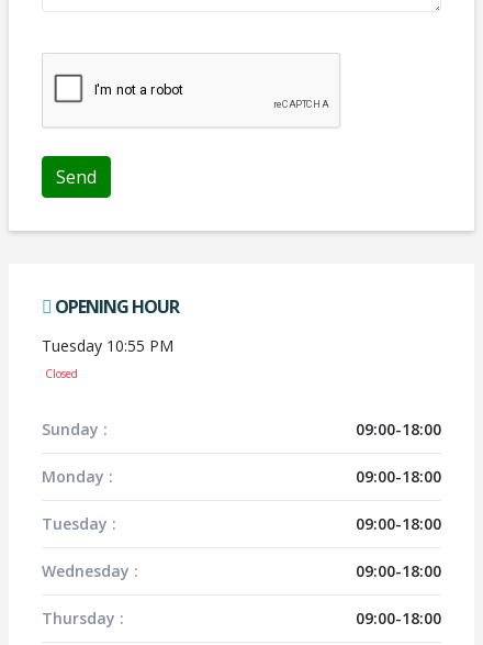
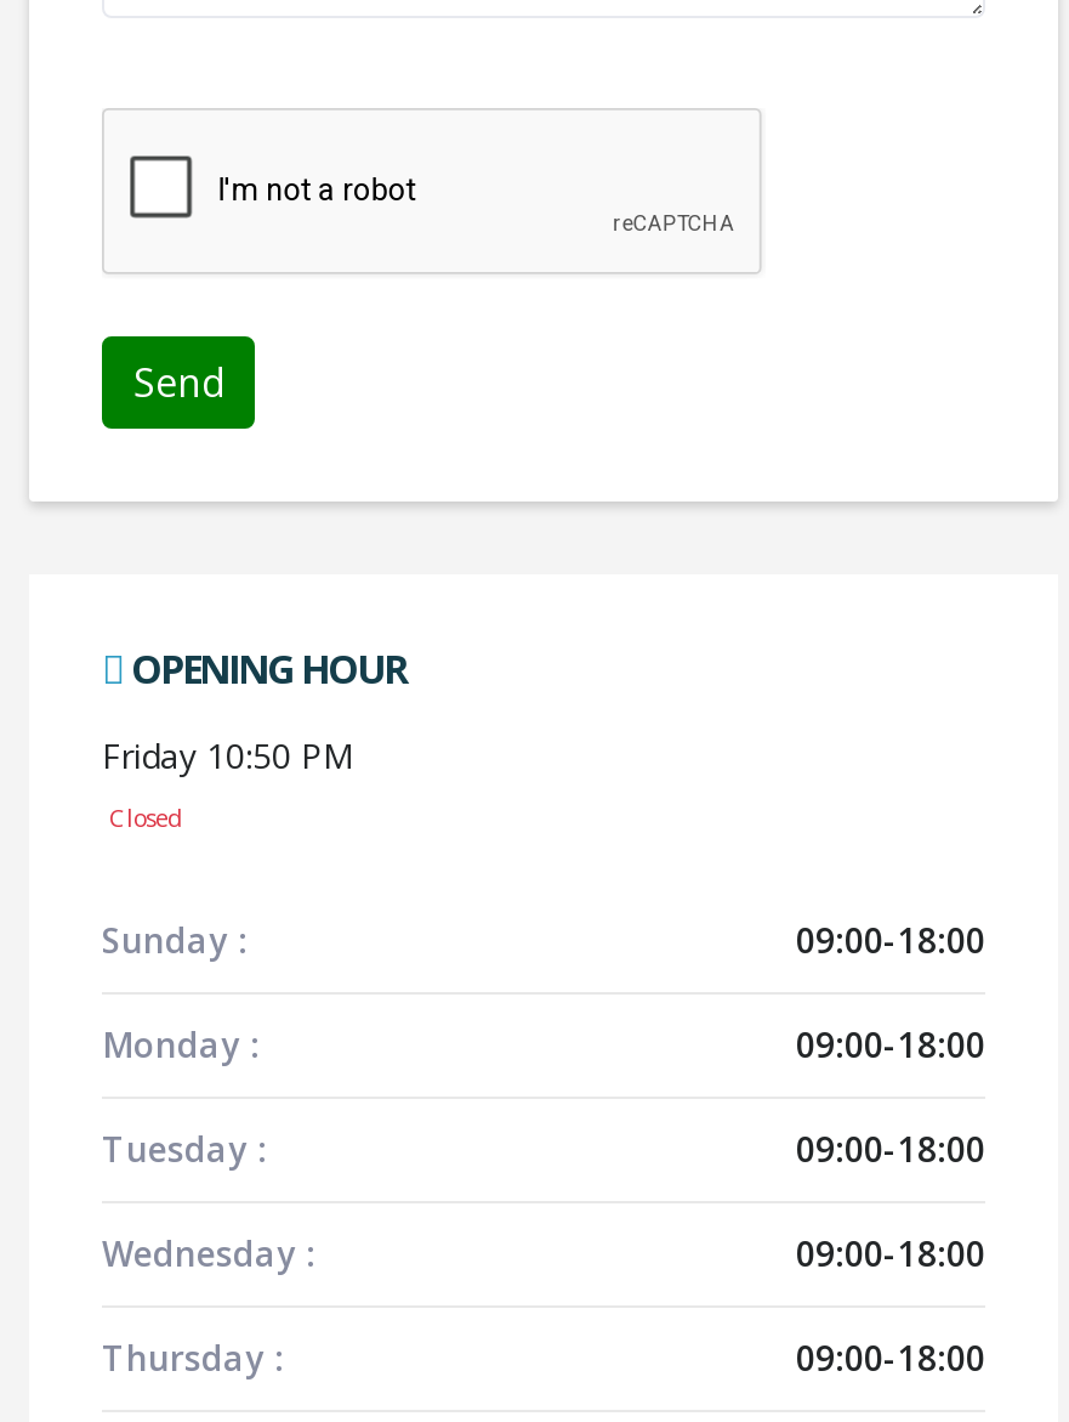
[42,335,173,356] Tuesday 10:55 PM -> [102,732,354,778] Friday 10:50 PM

